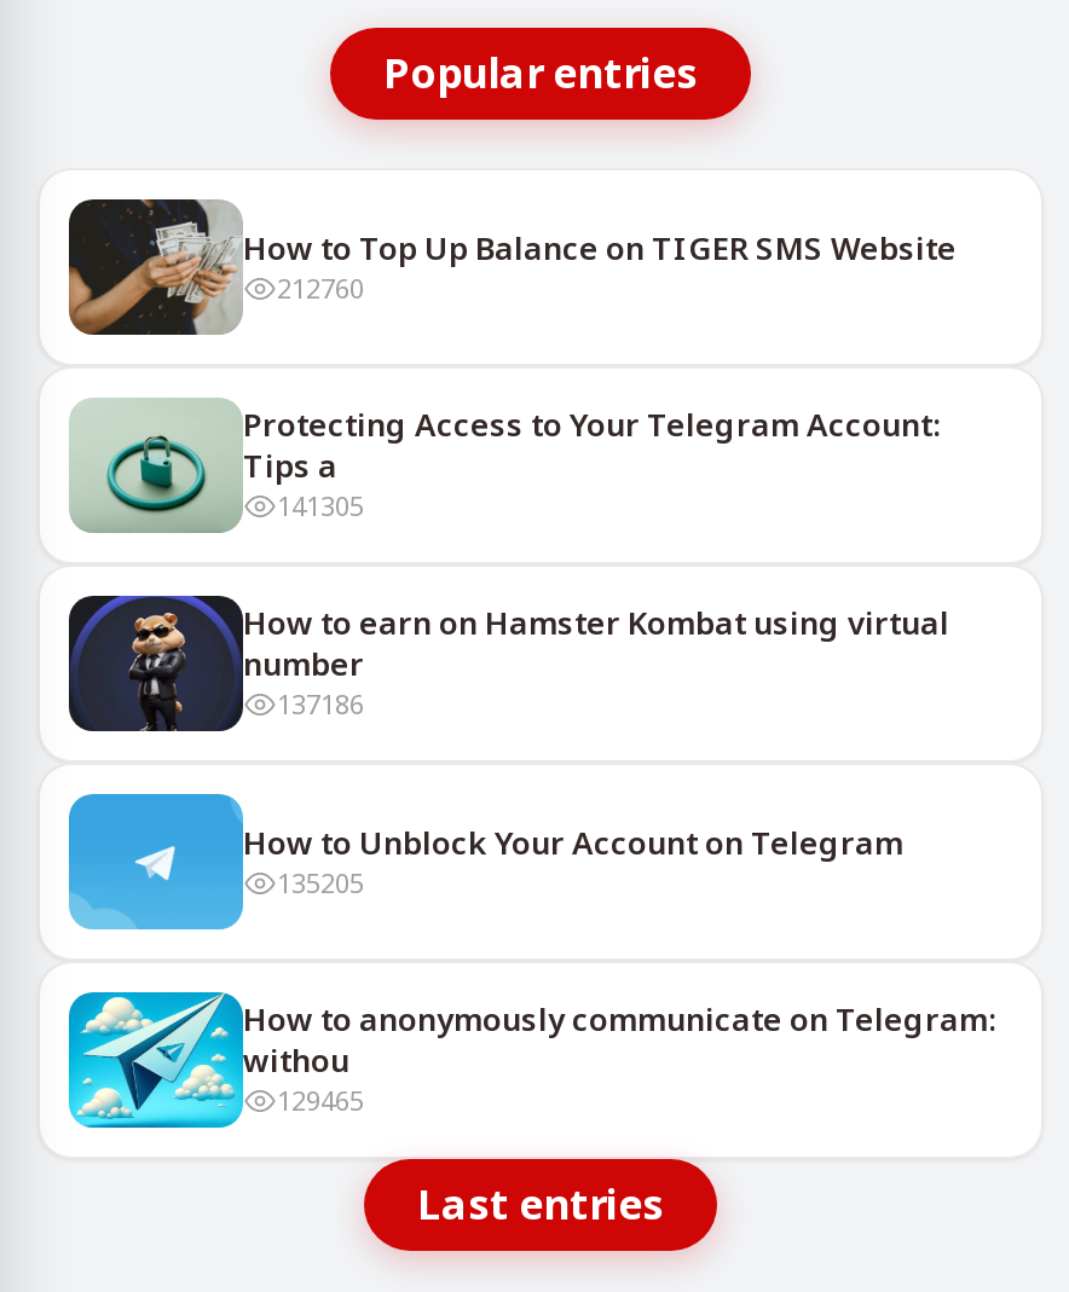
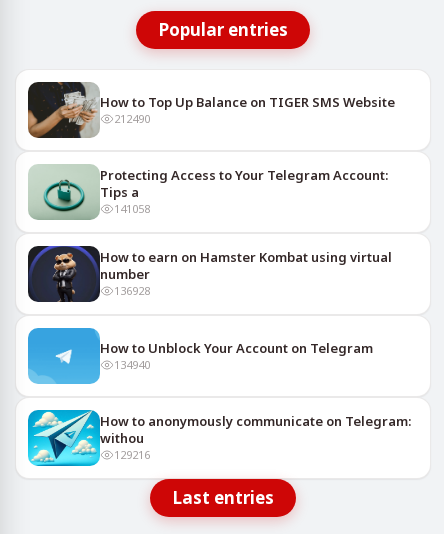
[277,270,364,306] 212760 -> [114,111,150,126] 212490
[277,488,364,525] 141305 -> [114,201,150,216] 141058
[277,686,364,723] 137186 -> [114,283,150,298] 136928
[277,864,364,900] 135205 -> [114,357,150,372] 134940
[277,1083,364,1119] 129465 -> [114,447,150,462] 129216

